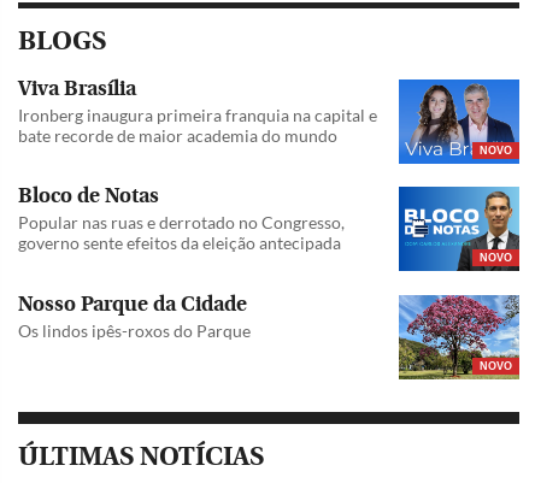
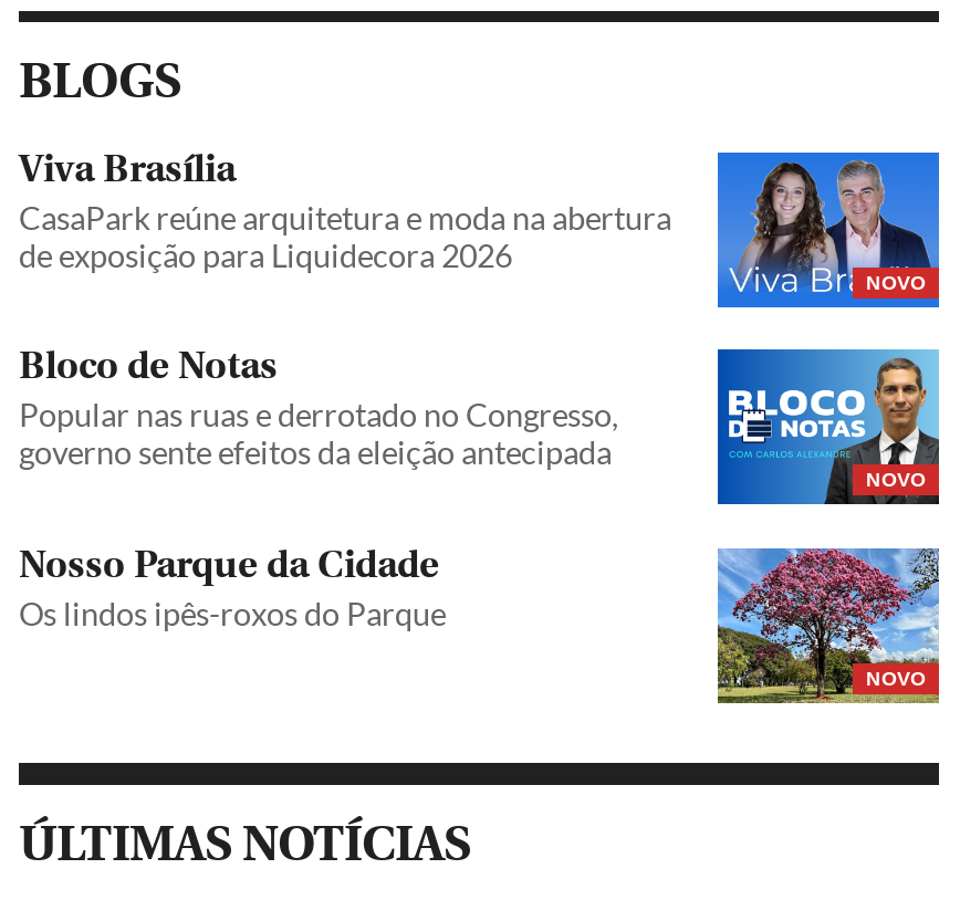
[18,105,377,146] Ironberg inaugura primeira franquia na capital e | bate recorde de maior academia do mundo -> [19,199,671,275] CasaPark reúne arquitetura e moda na abertura | de exposição para Liquidecora 2026

